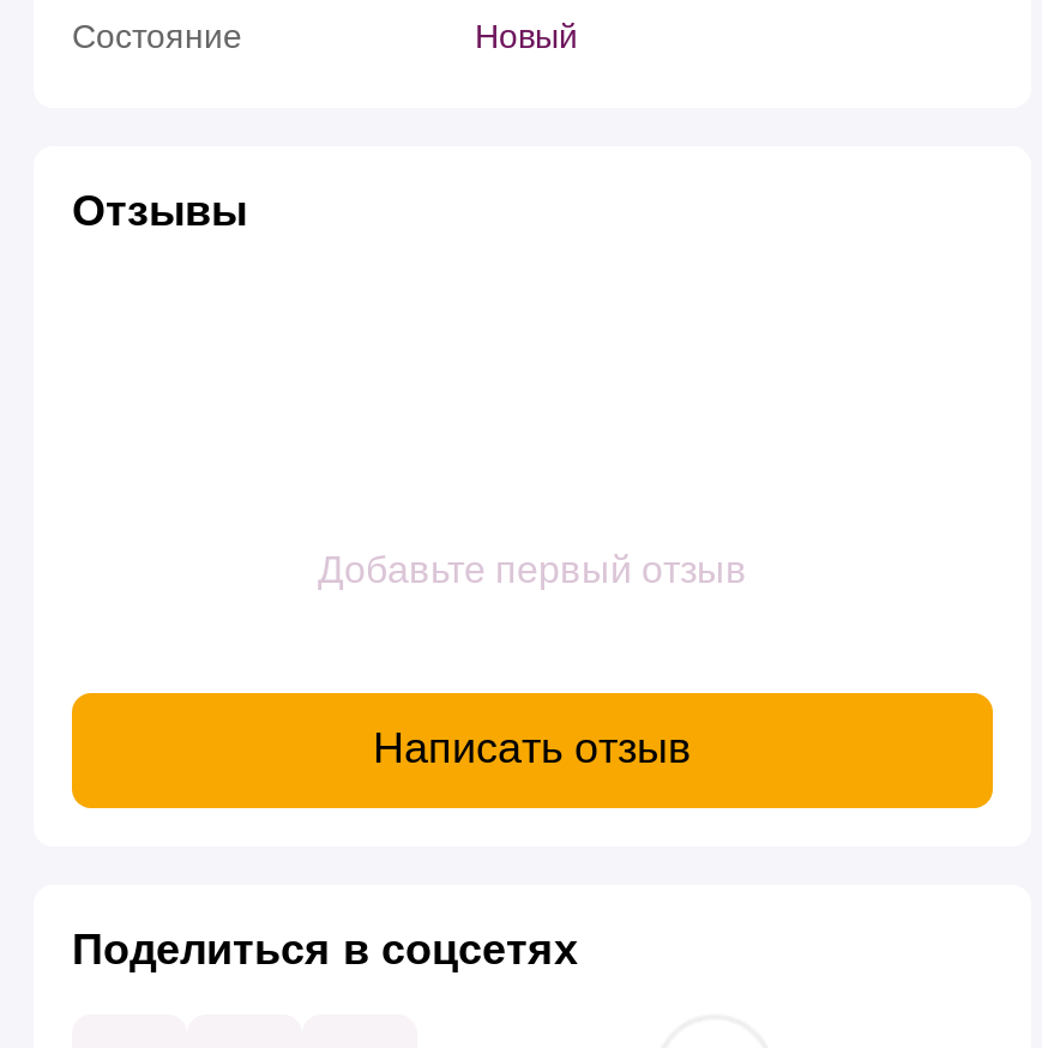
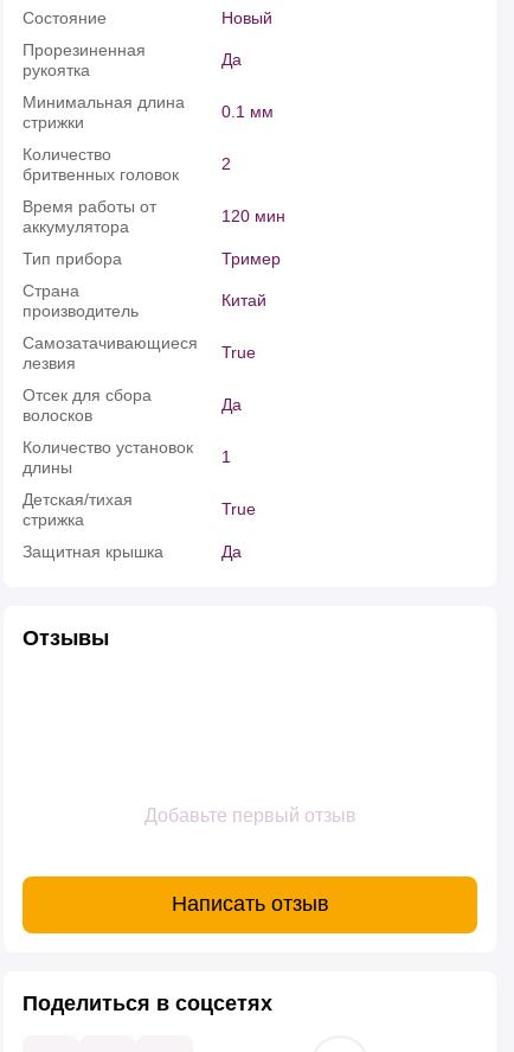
none -> [23,40,146,79] Прорезиненная | рукоятка
none -> [23,50,242,132] Да | Минимальная длина | стрижки
none -> [23,102,274,184] 0.1 мм | Количество | бритвенных головок
none -> [23,154,231,236] 2 | Время работы от | аккумулятора
none -> [23,206,285,320] 120 мин | Тип прибора | Тример | Страна | производитель
none -> [23,290,266,372] Китай | Самозатачивающиеся | лезвия
none -> [23,343,256,424] True | Отсек для сбора | волосков
none -> [23,395,242,477] Да | Количество установок | длины
none -> [23,447,231,529] 1 | Детская/тихая | стрижка
none -> [23,499,256,561] True | Защитная крышка | Да

